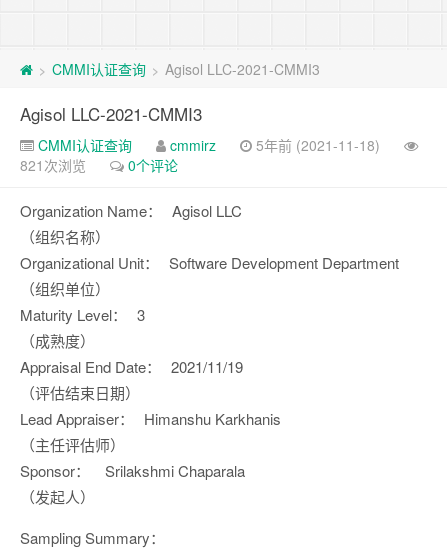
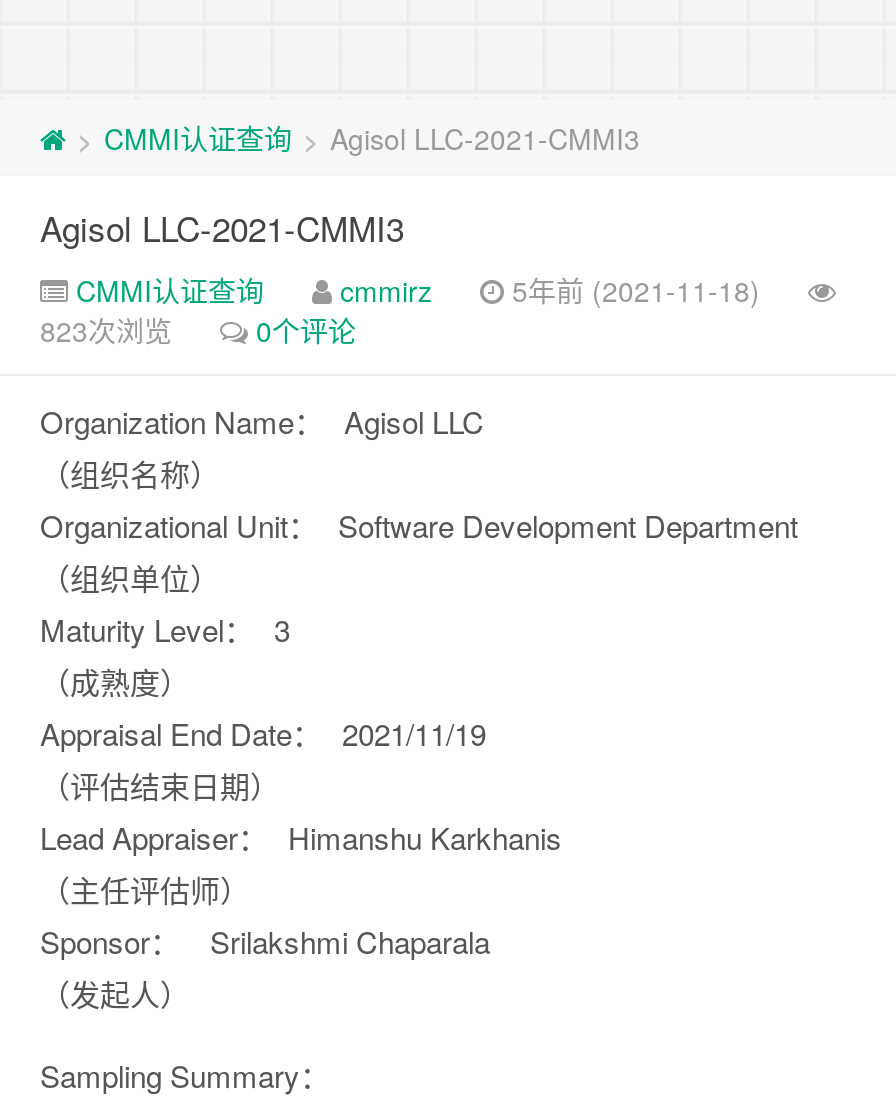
[20,155,86,175] 821次浏览 -> [40,310,172,350] 823次浏览

